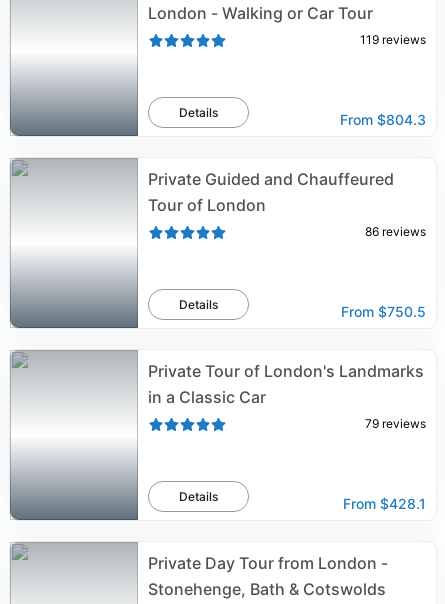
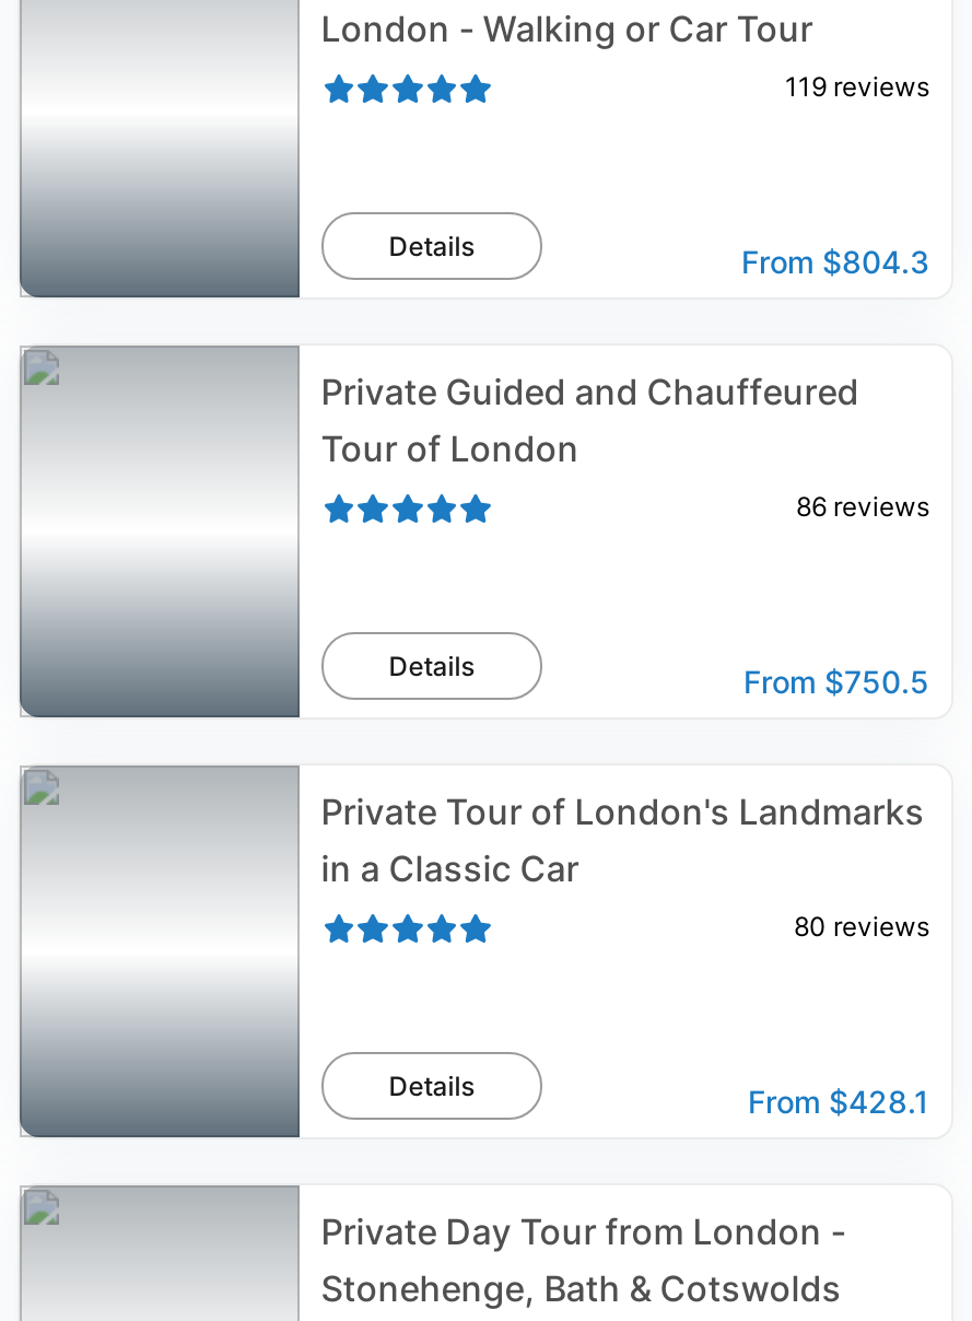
[365,416,426,431] 79 reviews -> [794,910,929,943] 80 reviews

